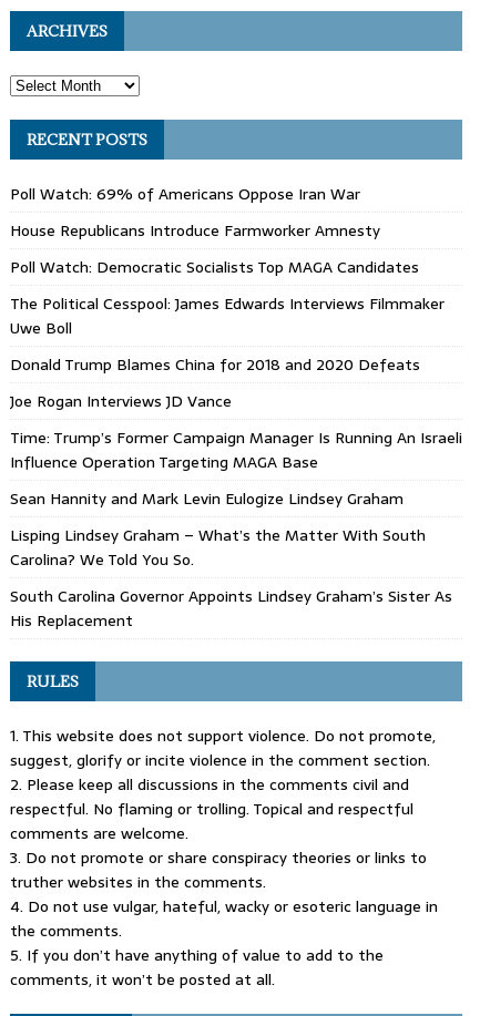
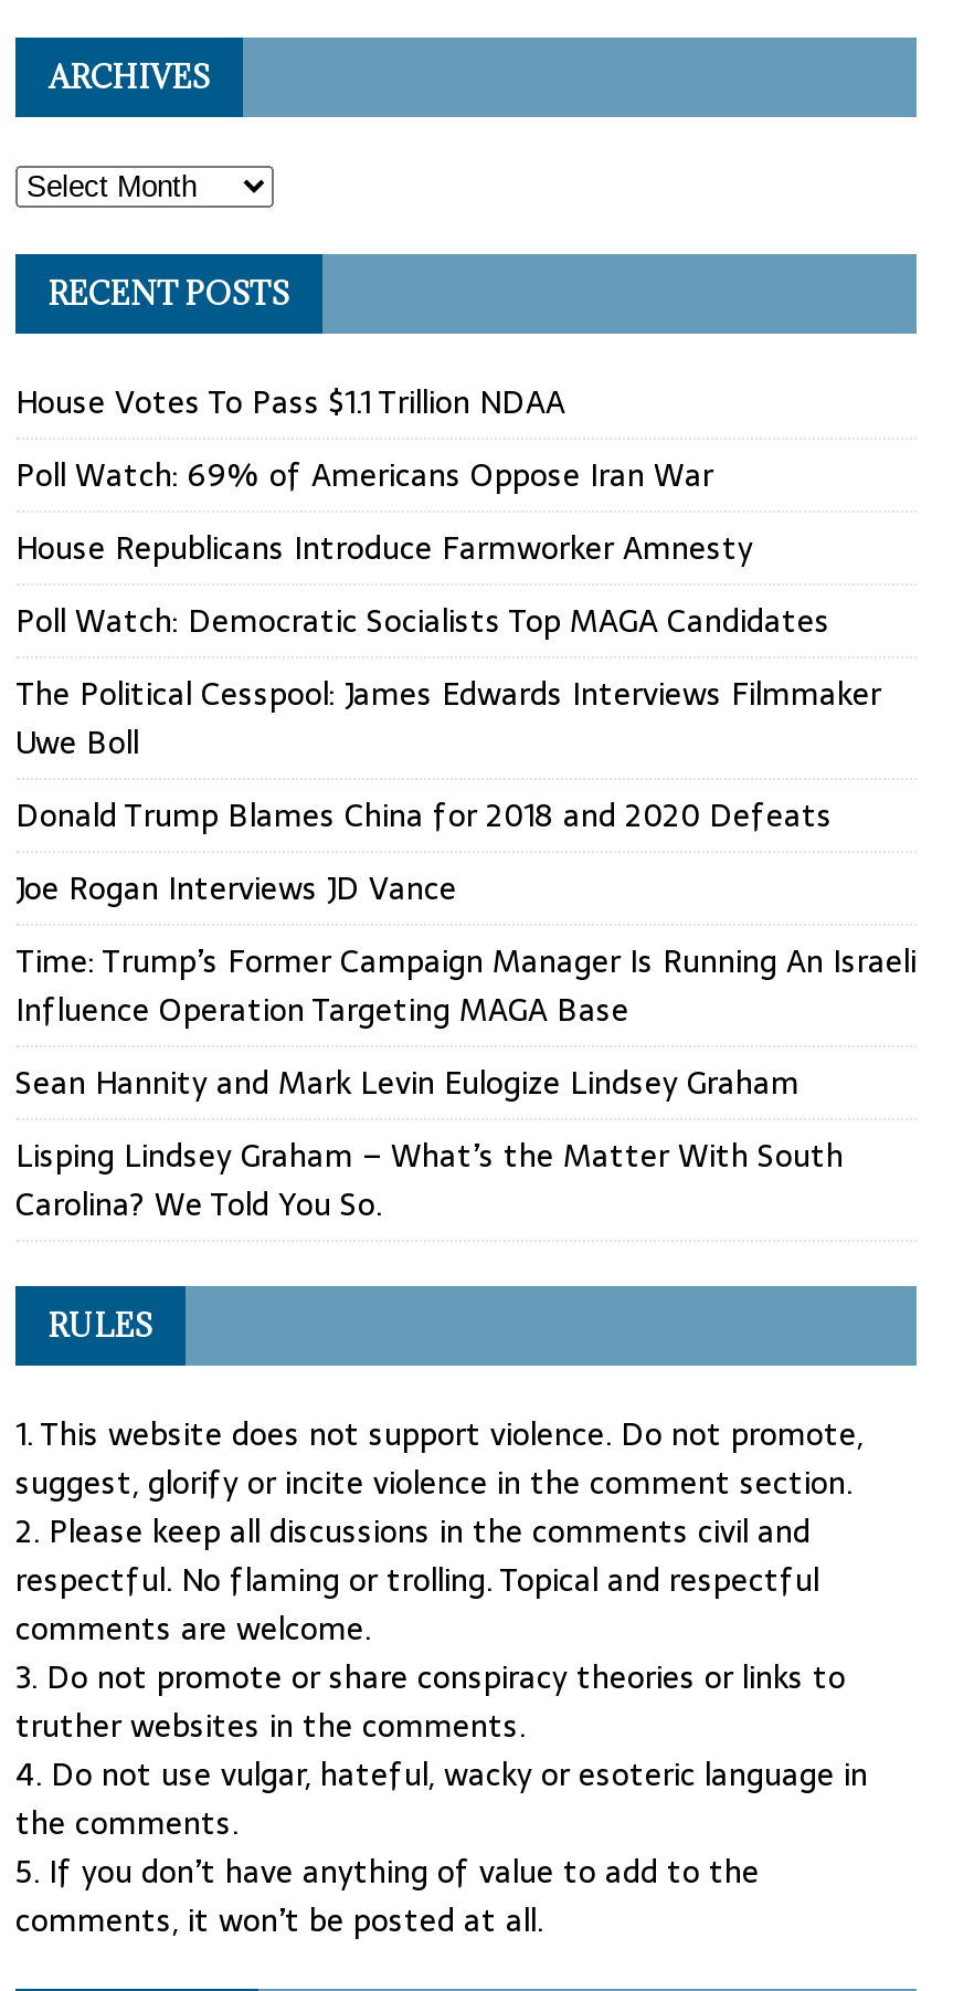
none -> [15,377,565,425] House Votes To Pass $1.1 Trillion NDAA
moved [10,182,462,572] -> [15,450,917,1228]: Poll Watch: 69% of Americans Oppose Iran War | House Republicans Introduce Farmworker Amnesty | Poll Watch: Democratic Socialists Top MAGA Candidates | ... | Lisping Lindsey Graham – What’s the Matter With South | Carolina? We Told You So.
[10,584,452,633] South Carolina Governor Appoints Lindsey Graham’s Sister As | His Replacement -> none

